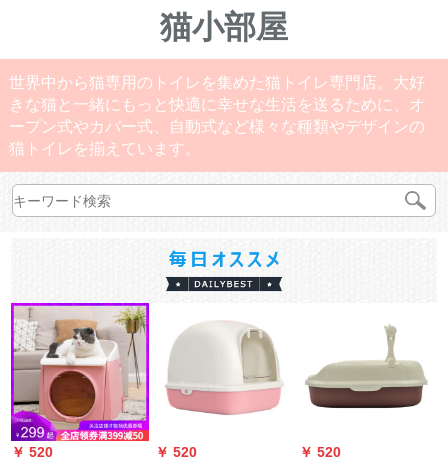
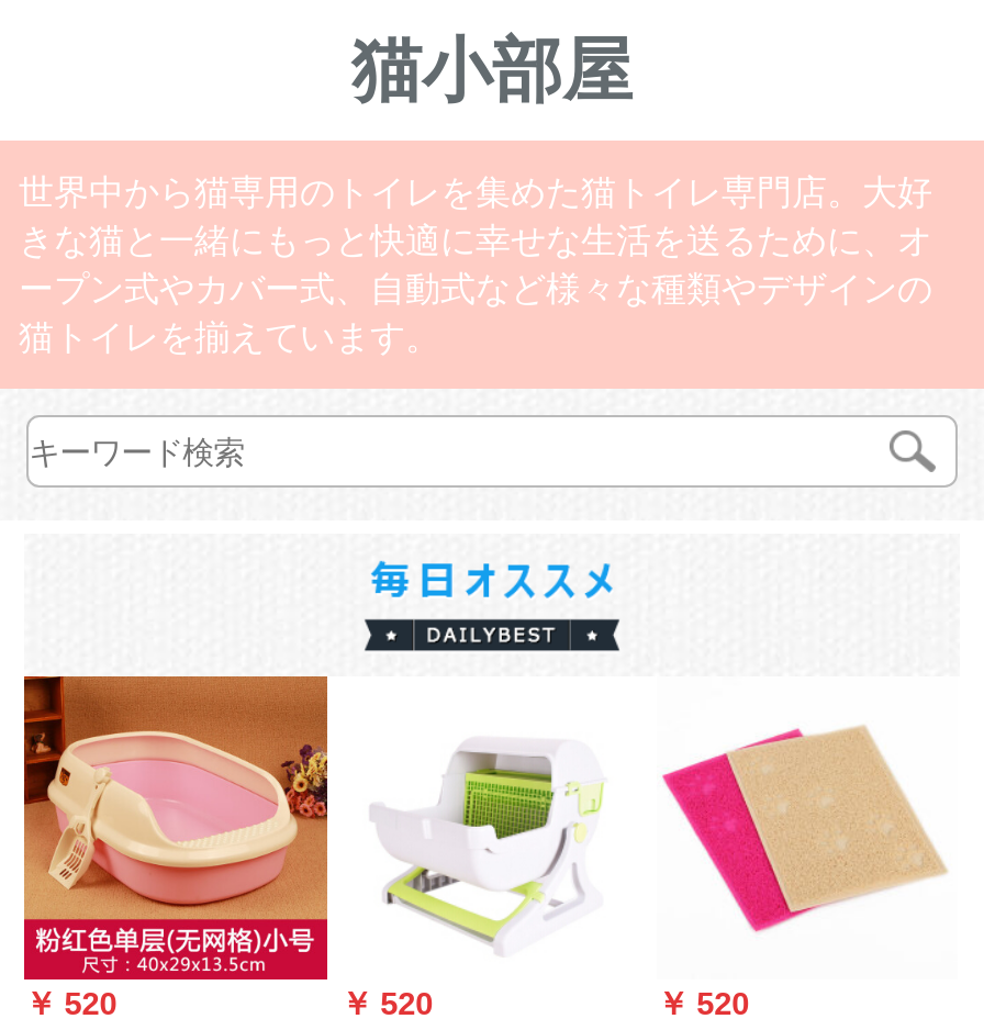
[10,302,150,442] [image] -> [22,674,329,982] [image]
[165,321,283,425] [image] -> [365,718,619,951] [image]
[302,327,431,419] [image] -> [661,727,949,933] [image]

